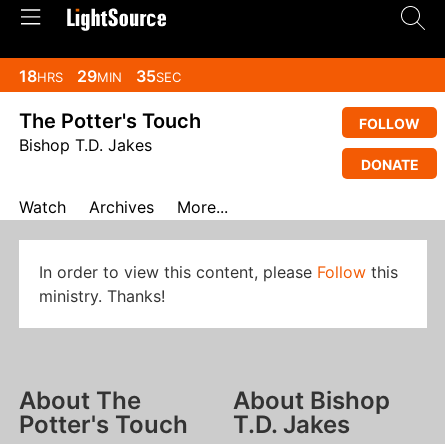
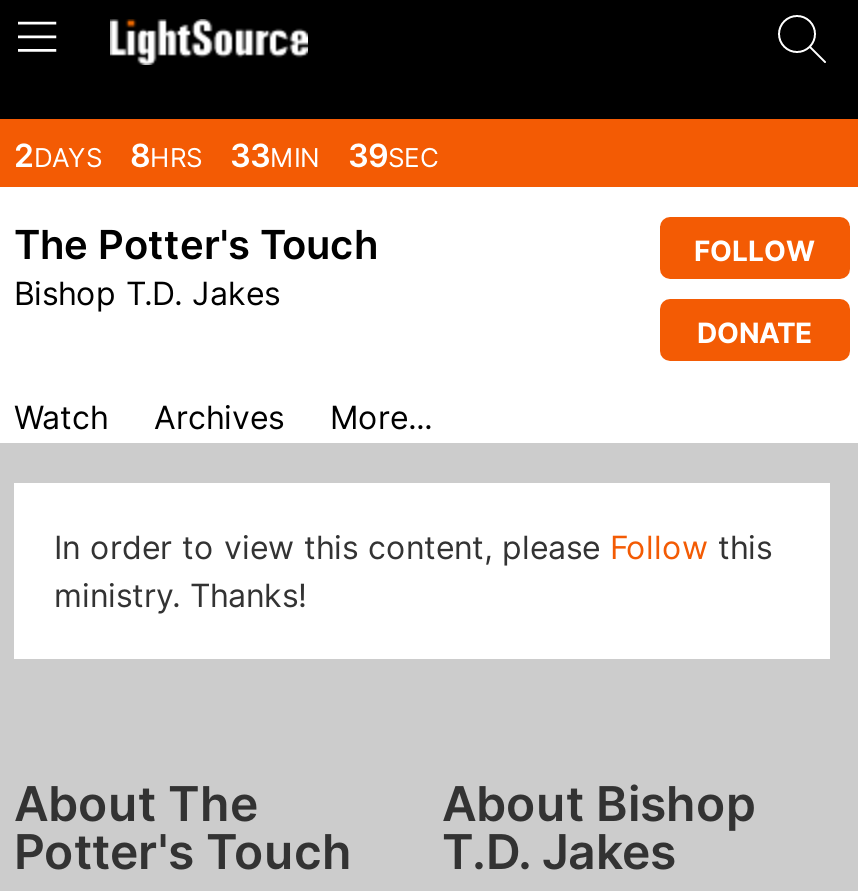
[19,66,185,86] 18HRS 29MIN 35SEC -> [14,135,446,175] 2DAYS 8HRS 33MIN 39SEC

